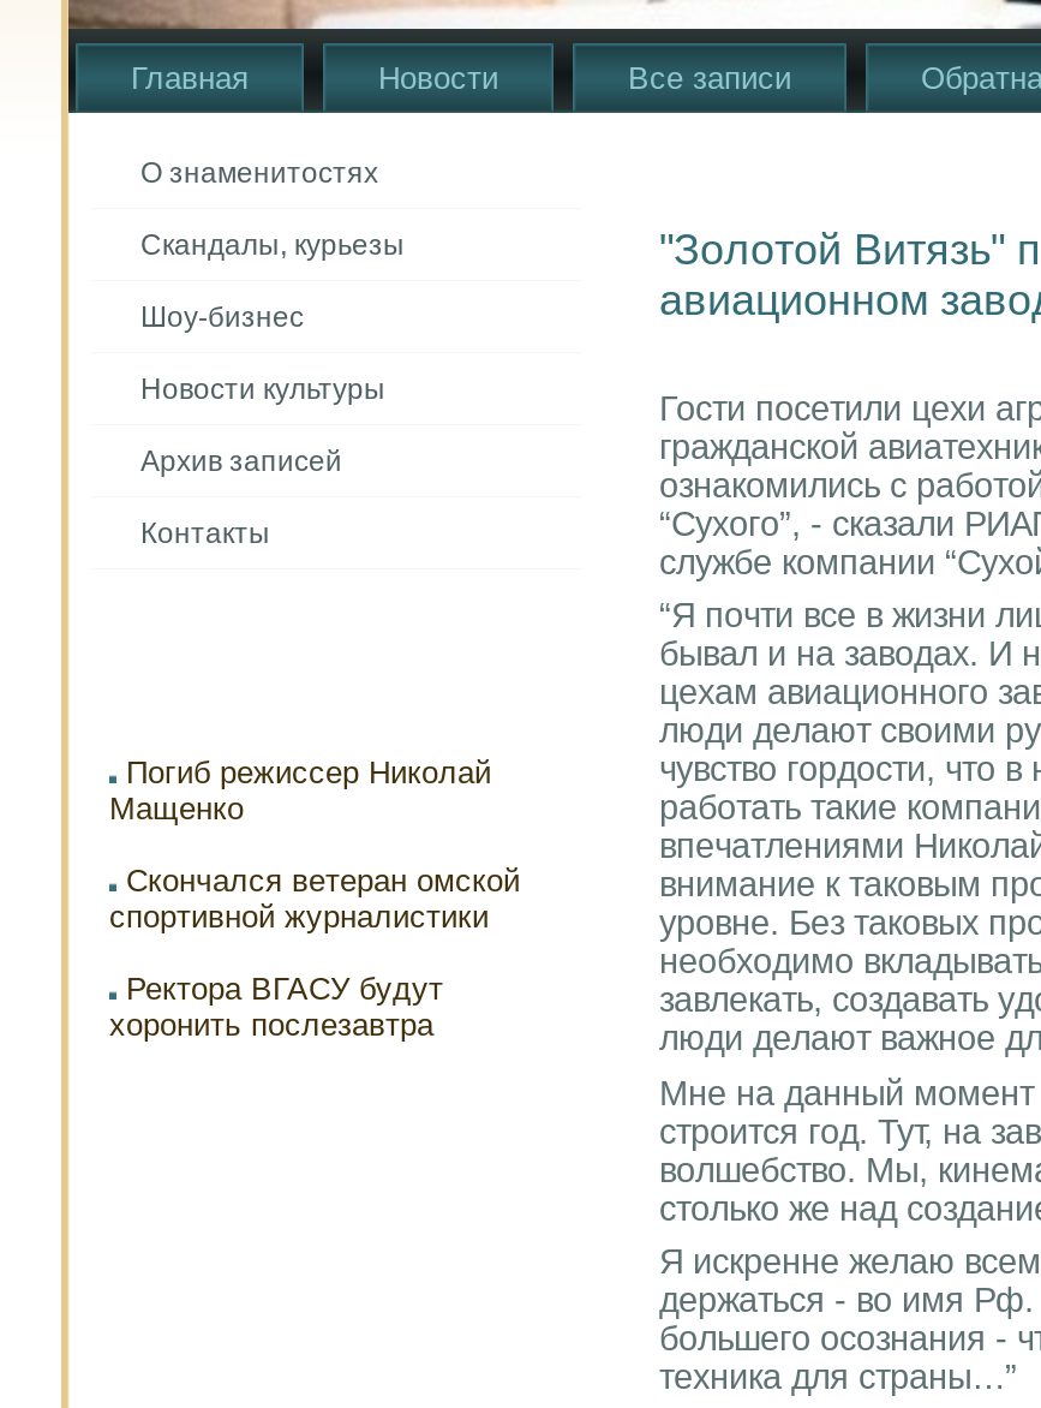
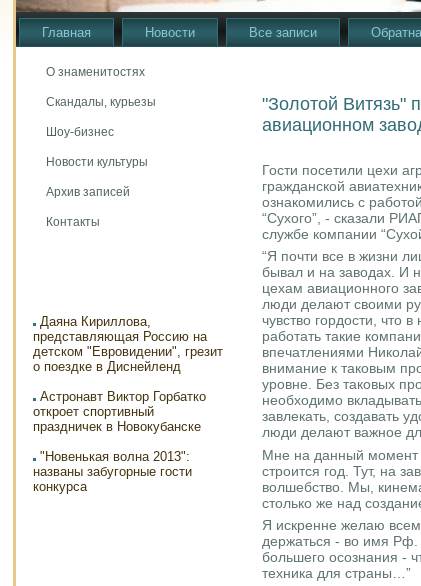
[109,754,491,827] Погиб режиссер Николай | Мащенко -> [33,314,223,374] Даяна Кириллова, | представляющая Россию на | детском "Евровидении", грезит | о поездке в Диснейленд
[109,863,520,935] Скончался ветеран омской | спортивной журналистики -> [33,389,206,434] Астронавт Виктор Горбатко | откроет спортивный | праздничек в Новокубанске
[109,971,443,1043] Ректора ВГАСУ будут | хоронить послезавтра -> [33,449,192,494] "Новенькая волна 2013": | названы забугорные гости | конкурса

